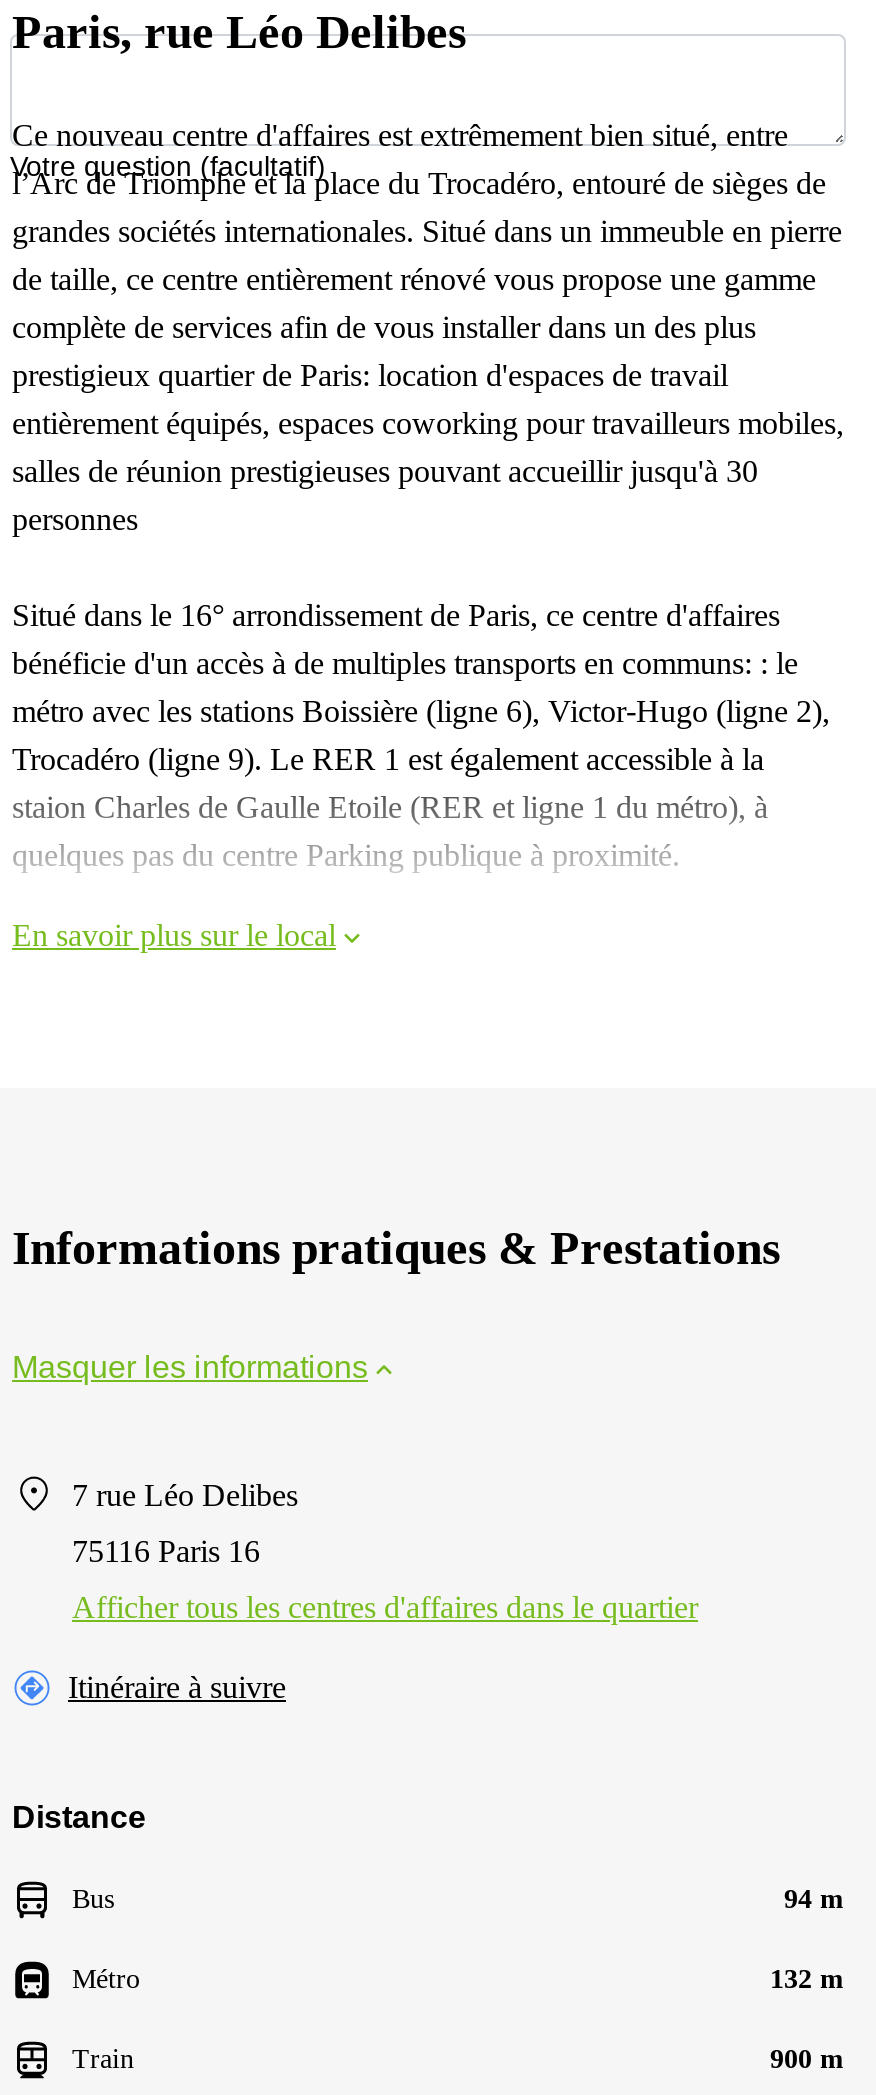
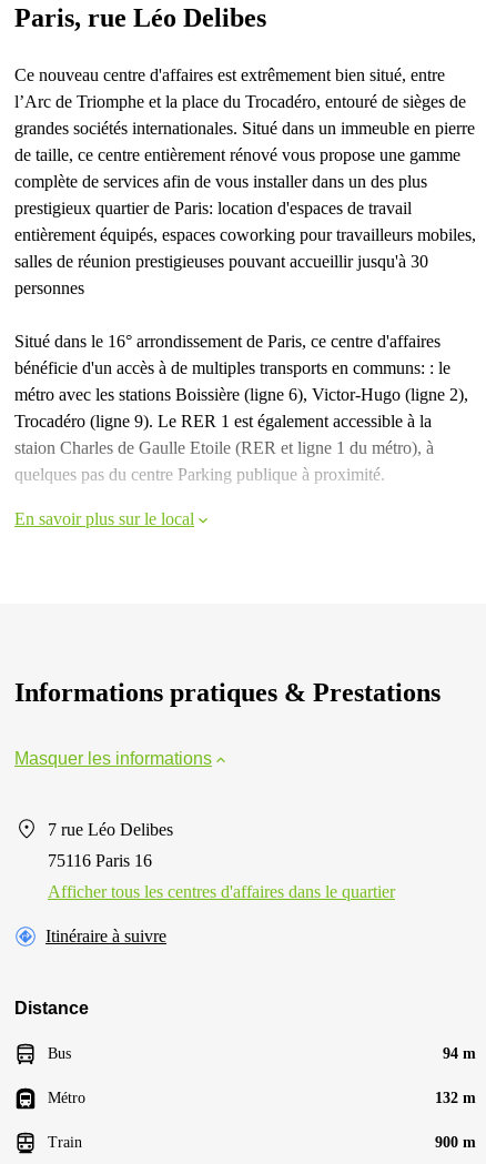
[10,150,326,182] Votre question (facultatif) -> none

